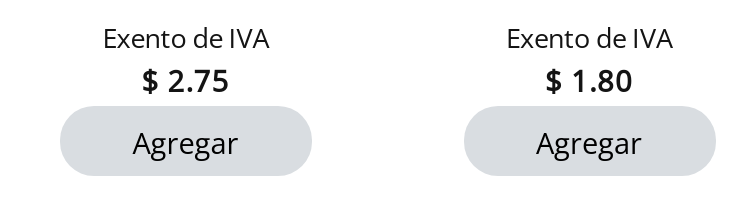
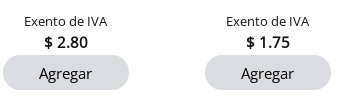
[141,59,229,99] $ 2.75 -> [44,32,88,52] $ 2.80
[545,59,633,99] $ 1.80 -> [245,32,289,52] $ 1.75

